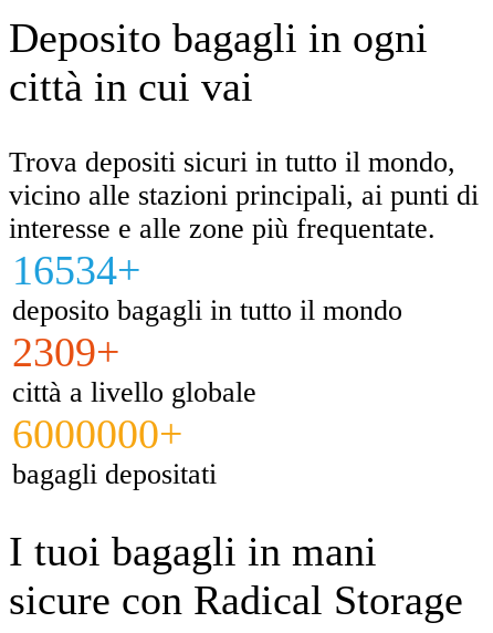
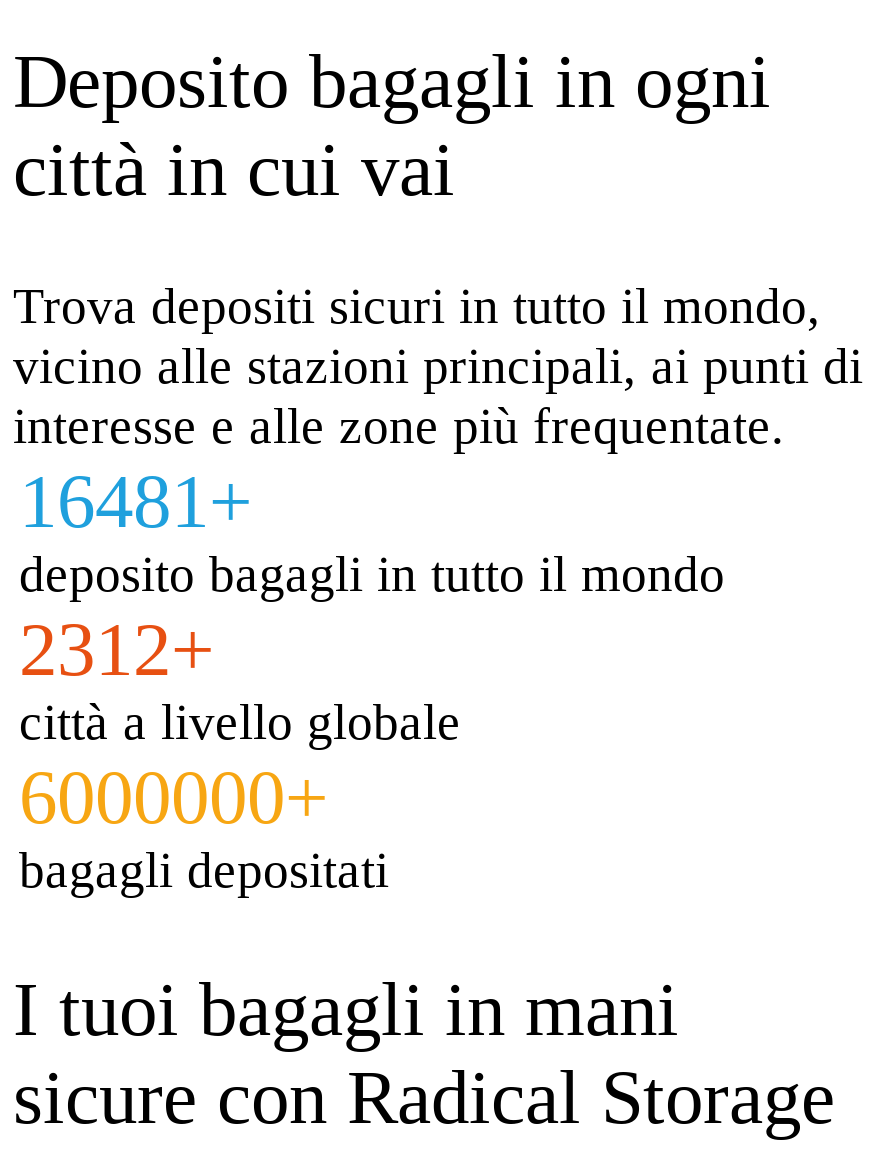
[12,247,140,293] 16534+ -> [19,459,251,543] 16481+
[12,328,119,375] 2309+ -> [19,607,213,691] 2312+

